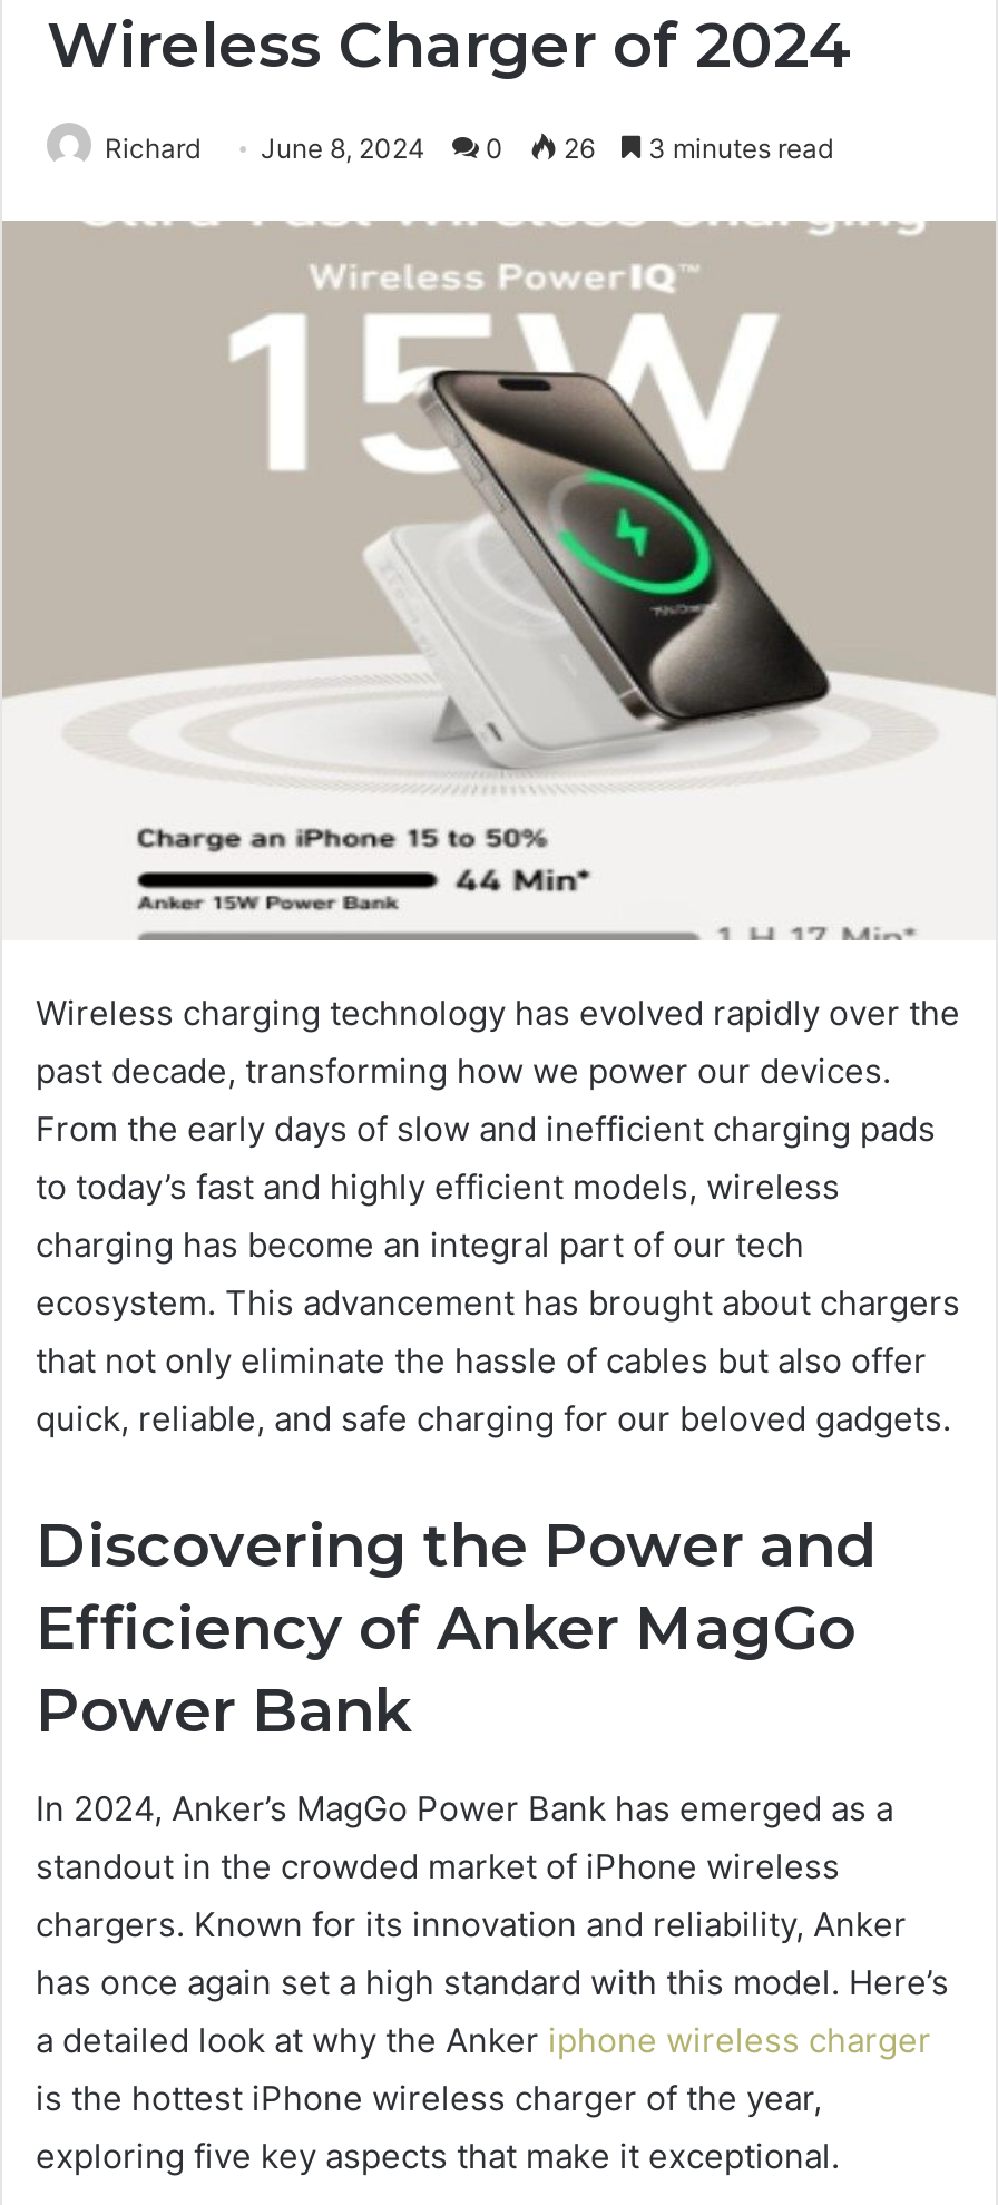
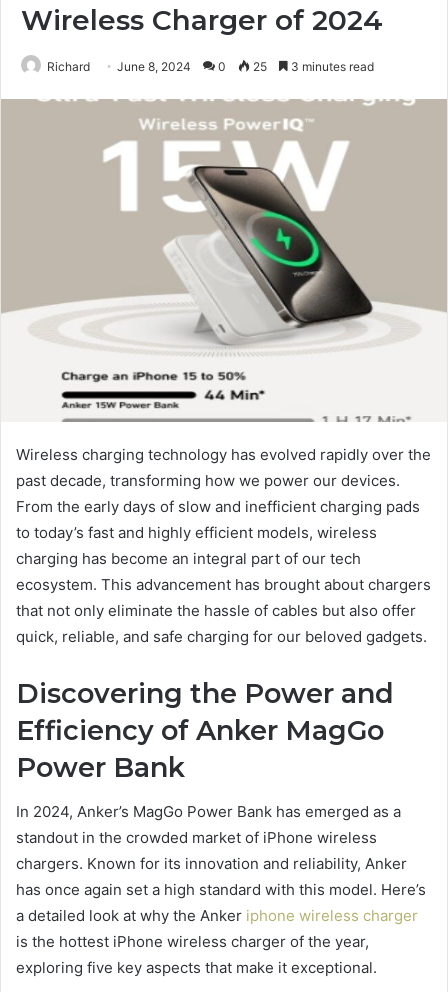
[105,131,833,164] Richard June 8, 2024 0 26 3 minutes read -> [47,59,374,74] Richard June 8, 2024 0 25 3 minutes read

